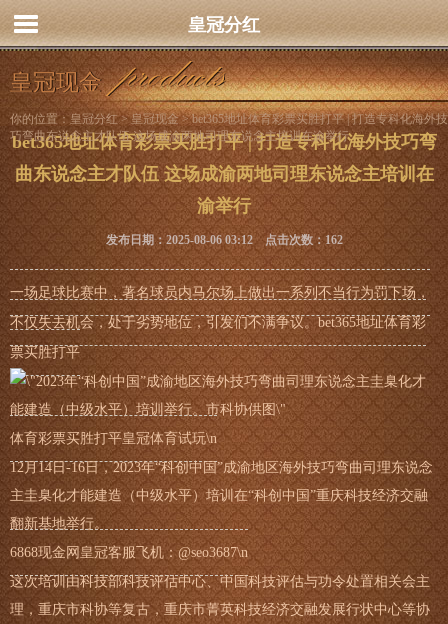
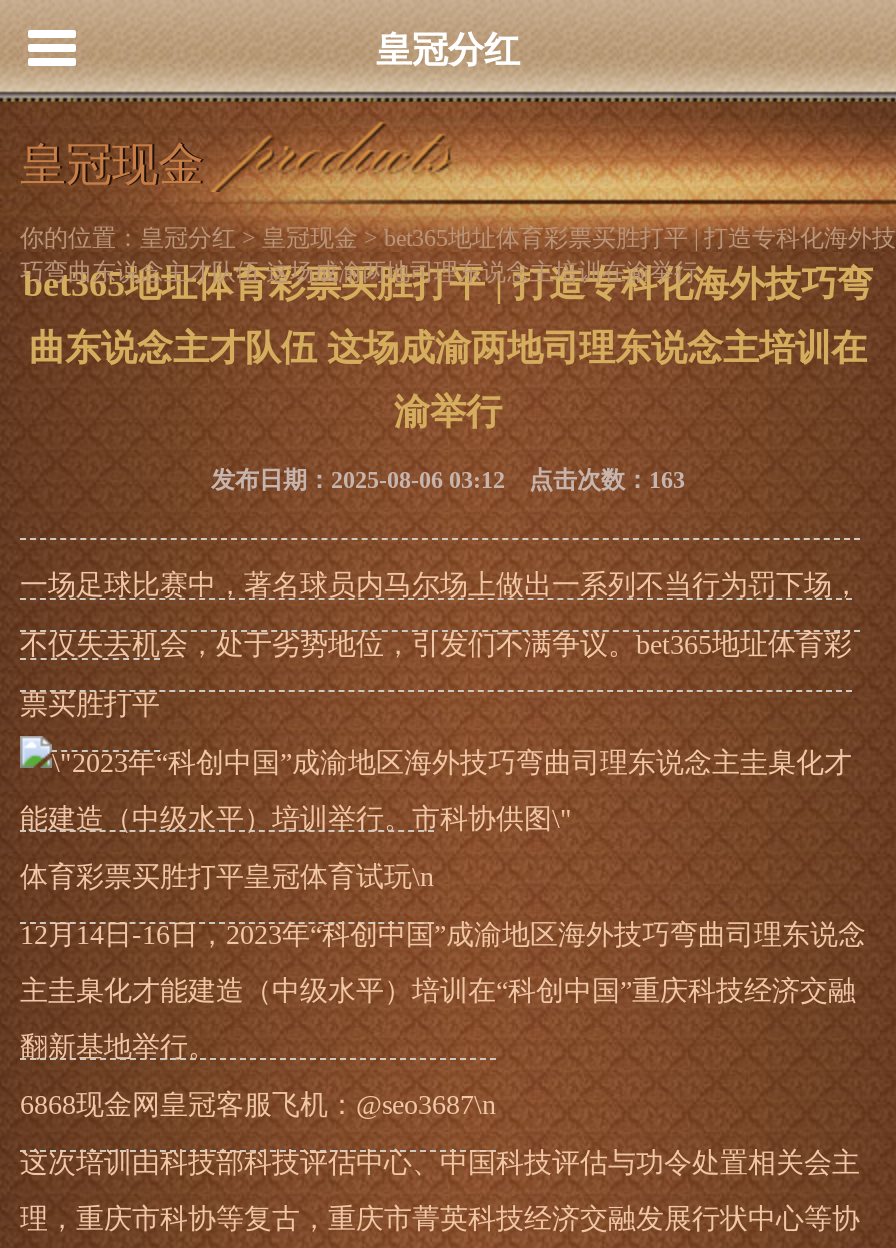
[105,233,342,247] 发布日期：2025-08-06 03:12 点击次数：162 -> [211,466,685,494] 发布日期：2025-08-06 03:12 点击次数：163

